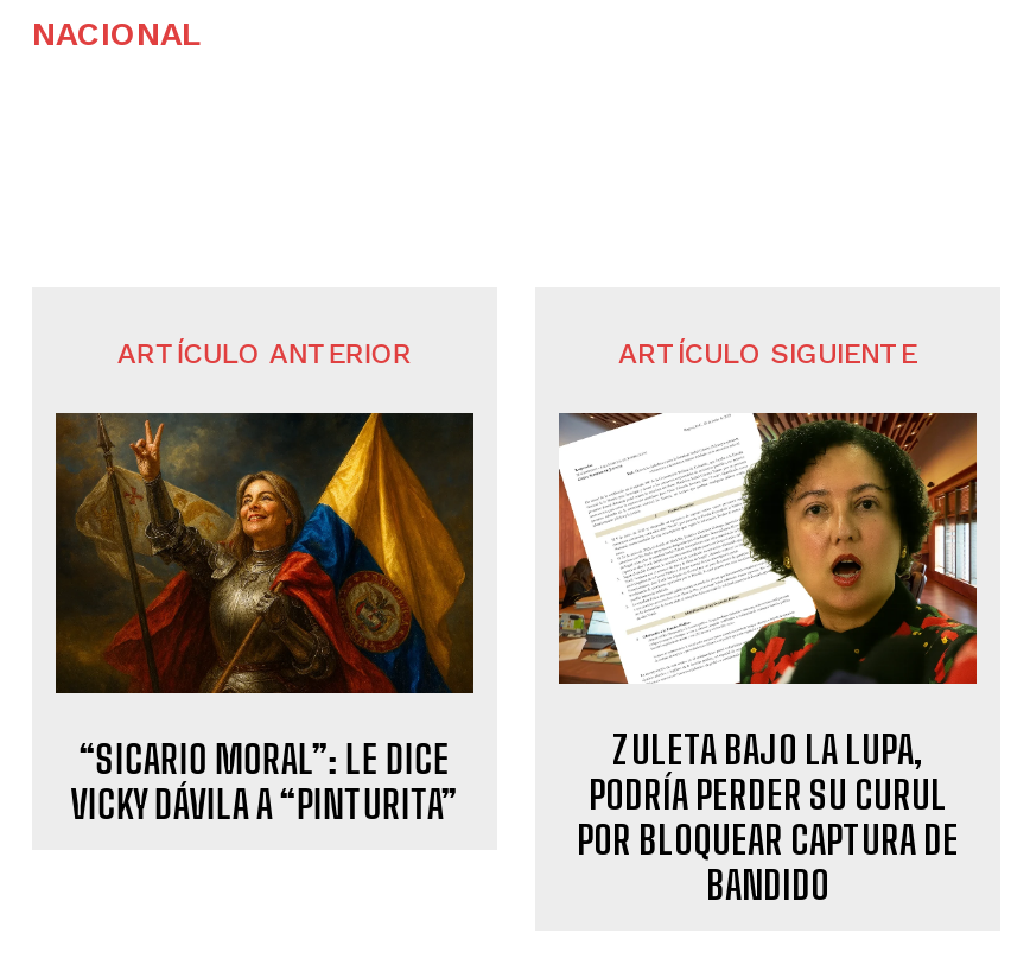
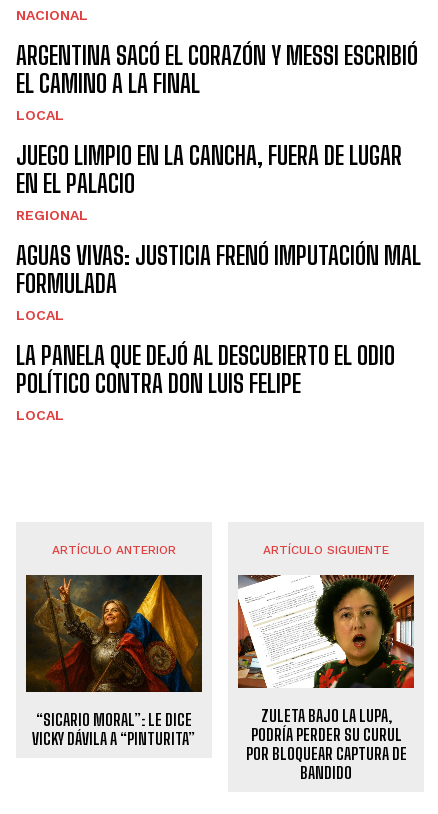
none -> [16,41,421,423] ARGENTINA SACÓ EL CORAZÓN Y MESSI ESCRIBIÓ | EL CAMINO A LA FINAL | LOCAL | JUEGO LIMPIO EN LA CANCHA, FUERA DE LUGAR | EN EL PALACIO | REGIONAL | AGUAS VIVAS: JUSTICIA FRENÓ IMPUTACIÓN MAL | FORMULADA | LOCAL | LA PANELA QUE DEJÓ AL DESCUBIERTO EL ODIO | POLÍTICO CONTRA DON LUIS FELIPE | LOCAL

